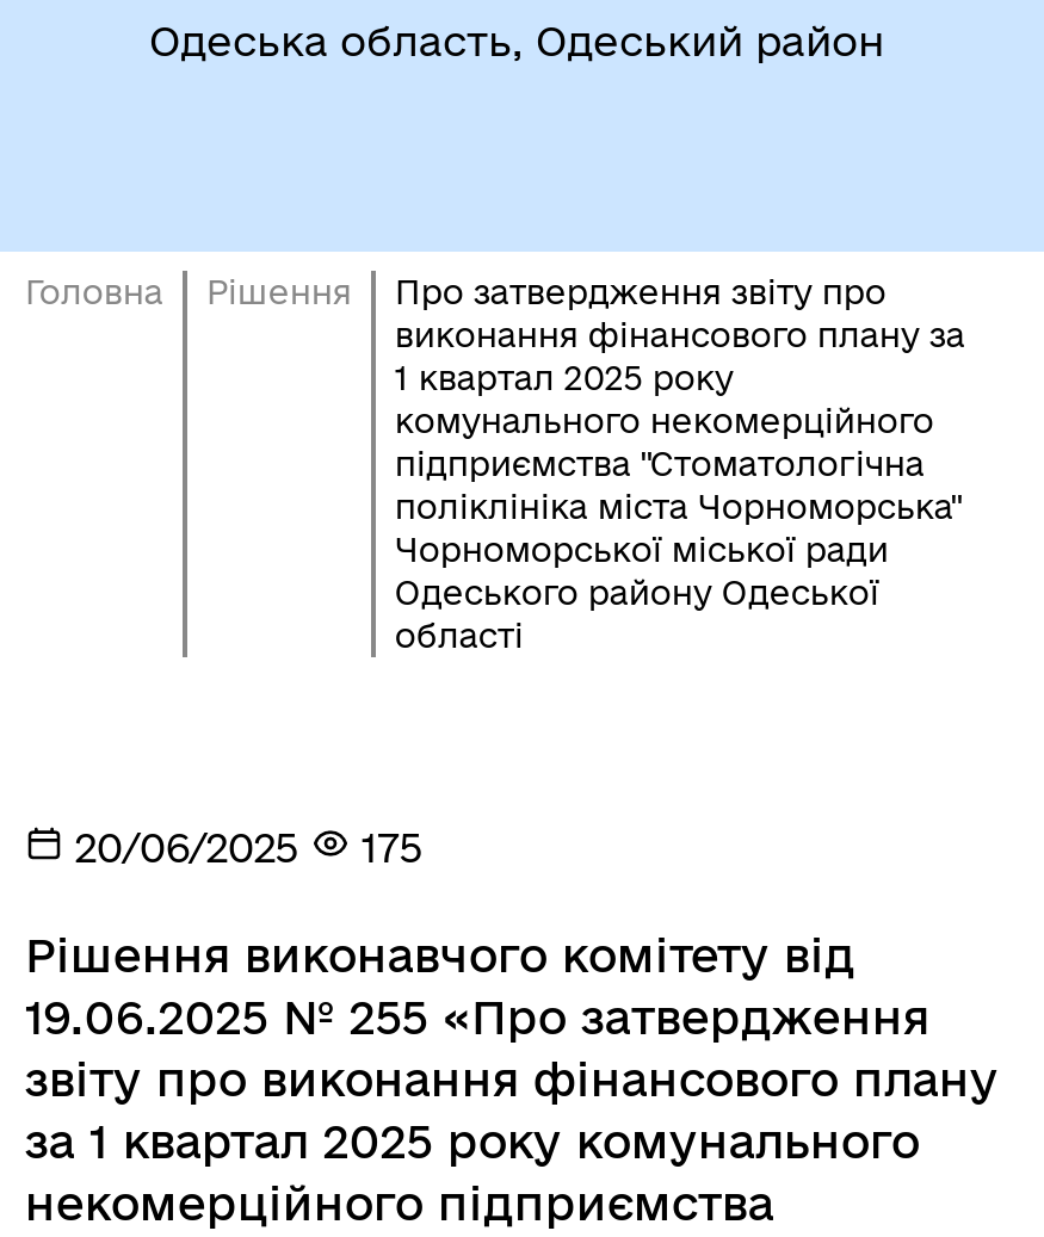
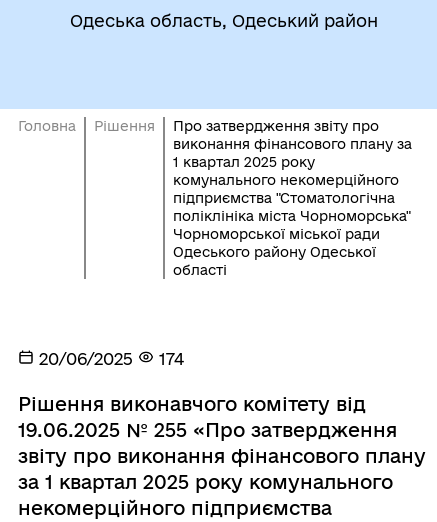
[63,824,423,870] 20/06/2025 175 -> [34,349,184,368] 20/06/2025 174

